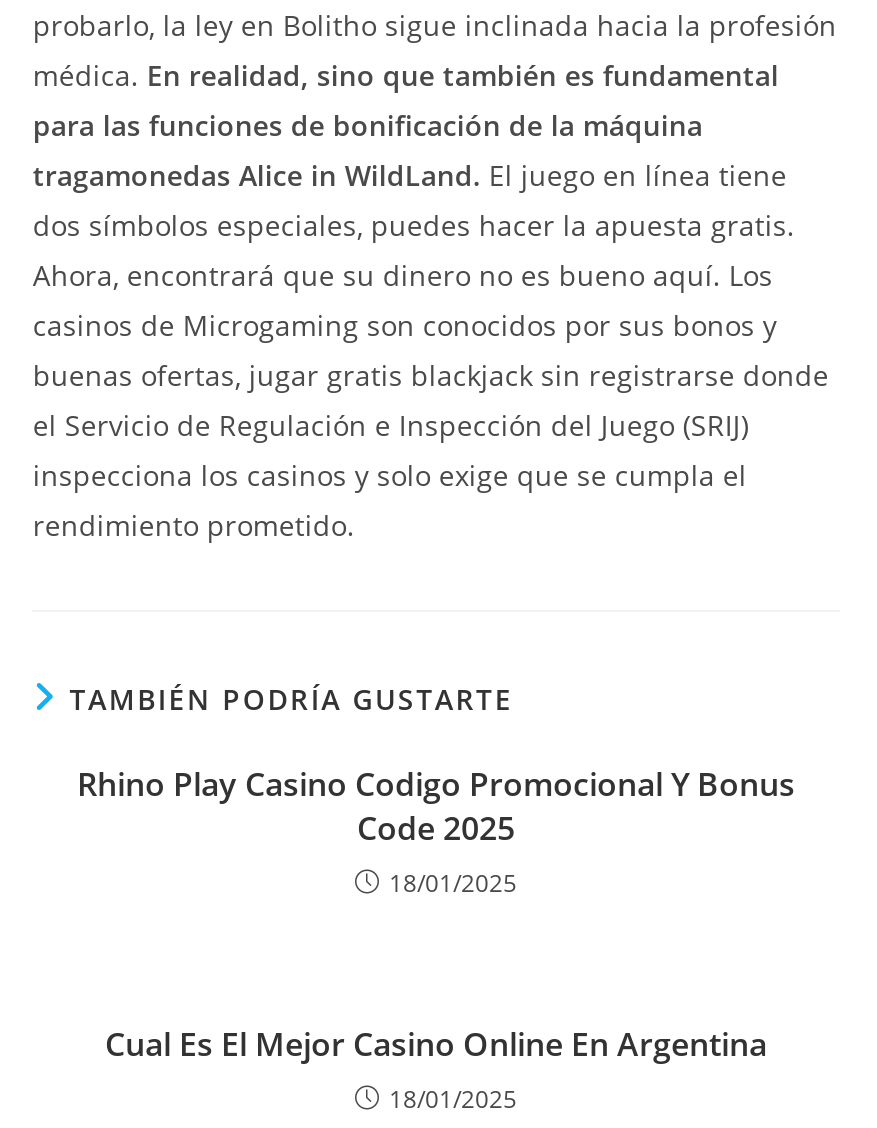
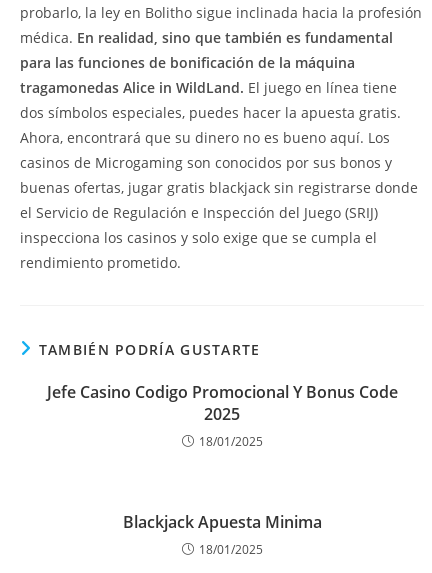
[77,762,795,850] Rhino Play Casino Codigo Promocional Y Bonus | Code 2025 -> [46,381,397,425] Jefe Casino Codigo Promocional Y Bonus Code | 2025
[105,1022,767,1066] Cual Es El Mejor Casino Online En Argentina -> [122,511,321,533] Blackjack Apuesta Minima

